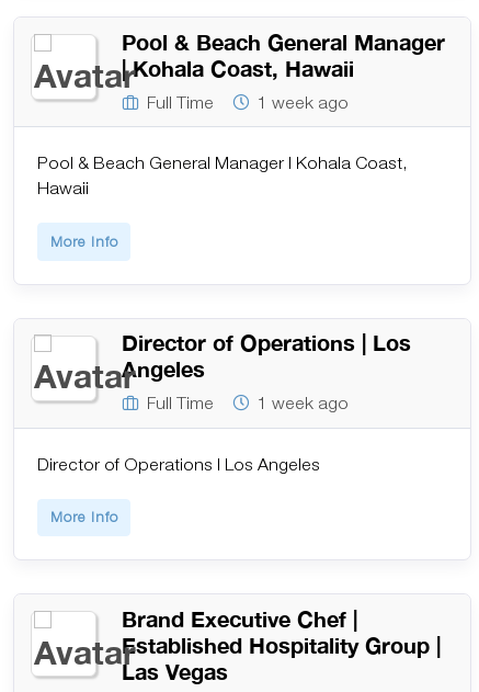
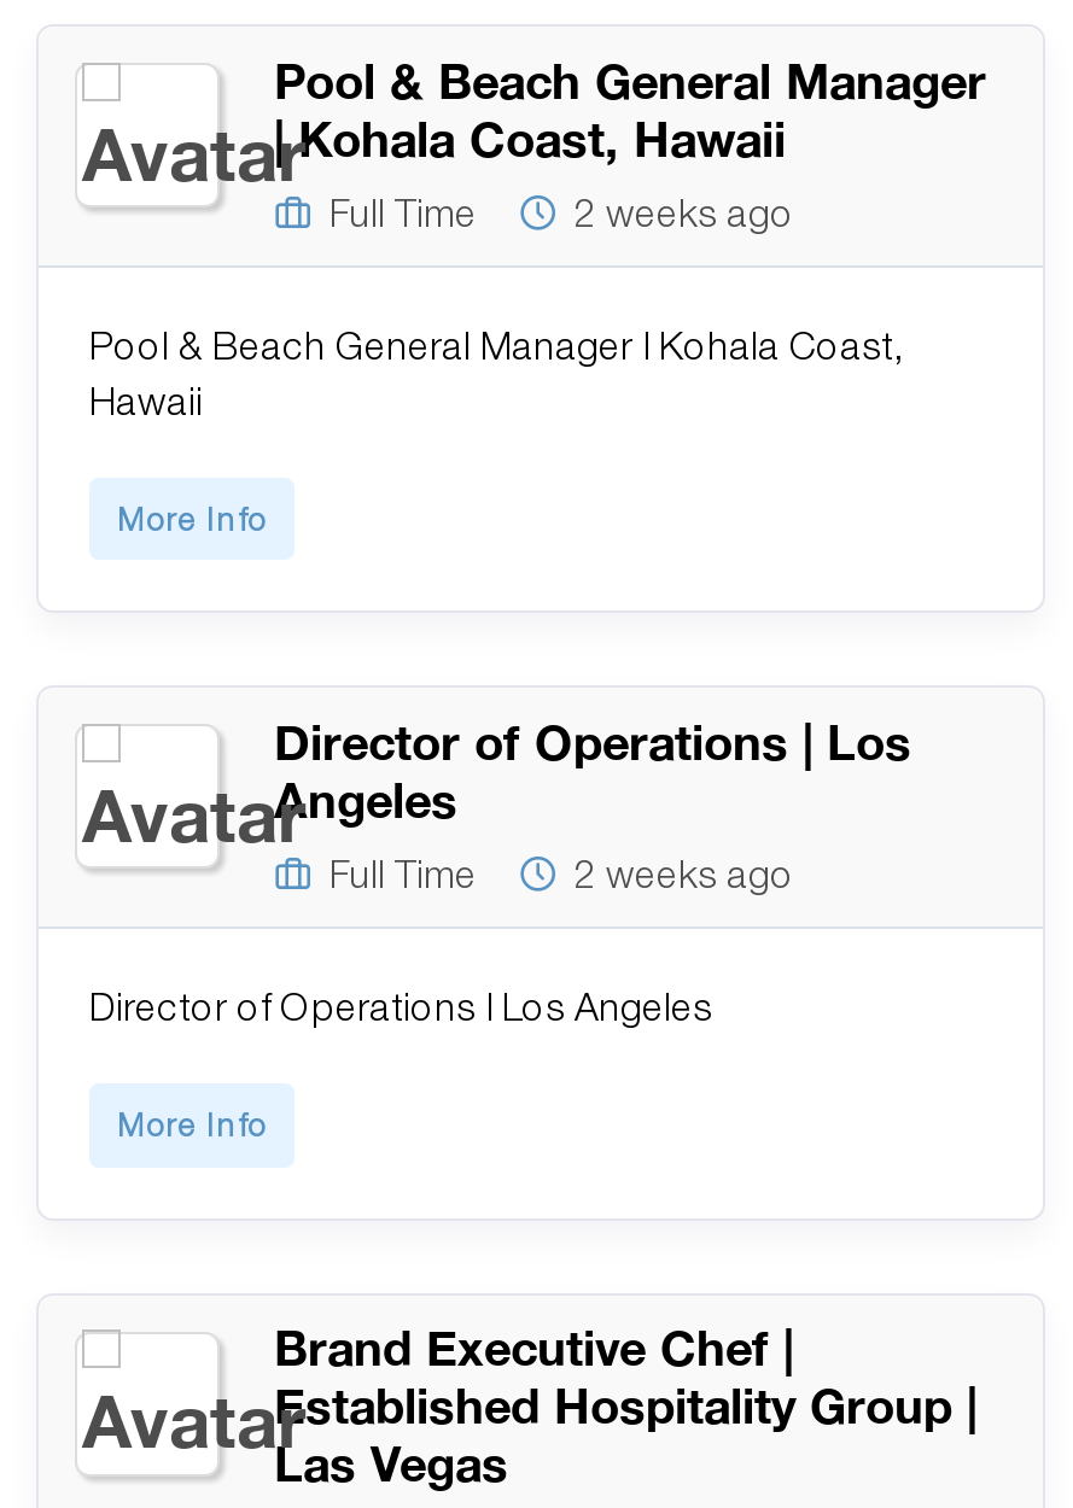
[258,92,349,112] 1 week ago -> [575,190,794,234] 2 weeks ago
[258,393,349,412] 1 week ago -> [575,852,794,895] 2 weeks ago

